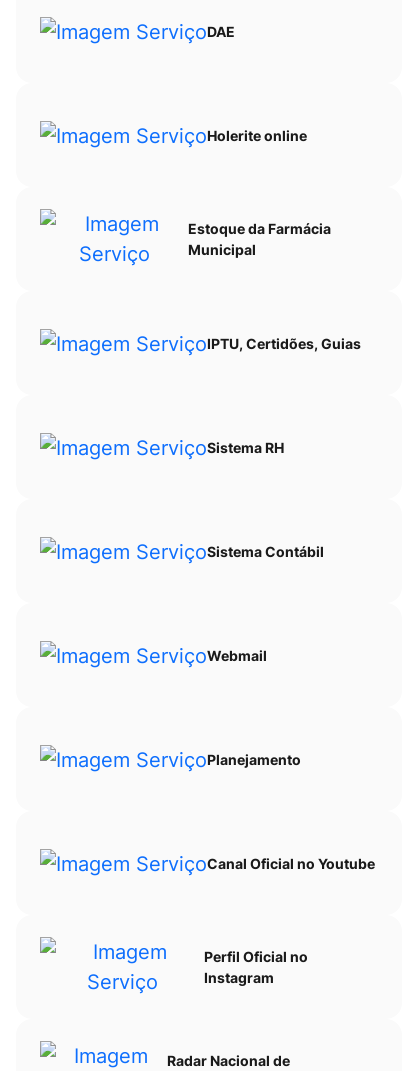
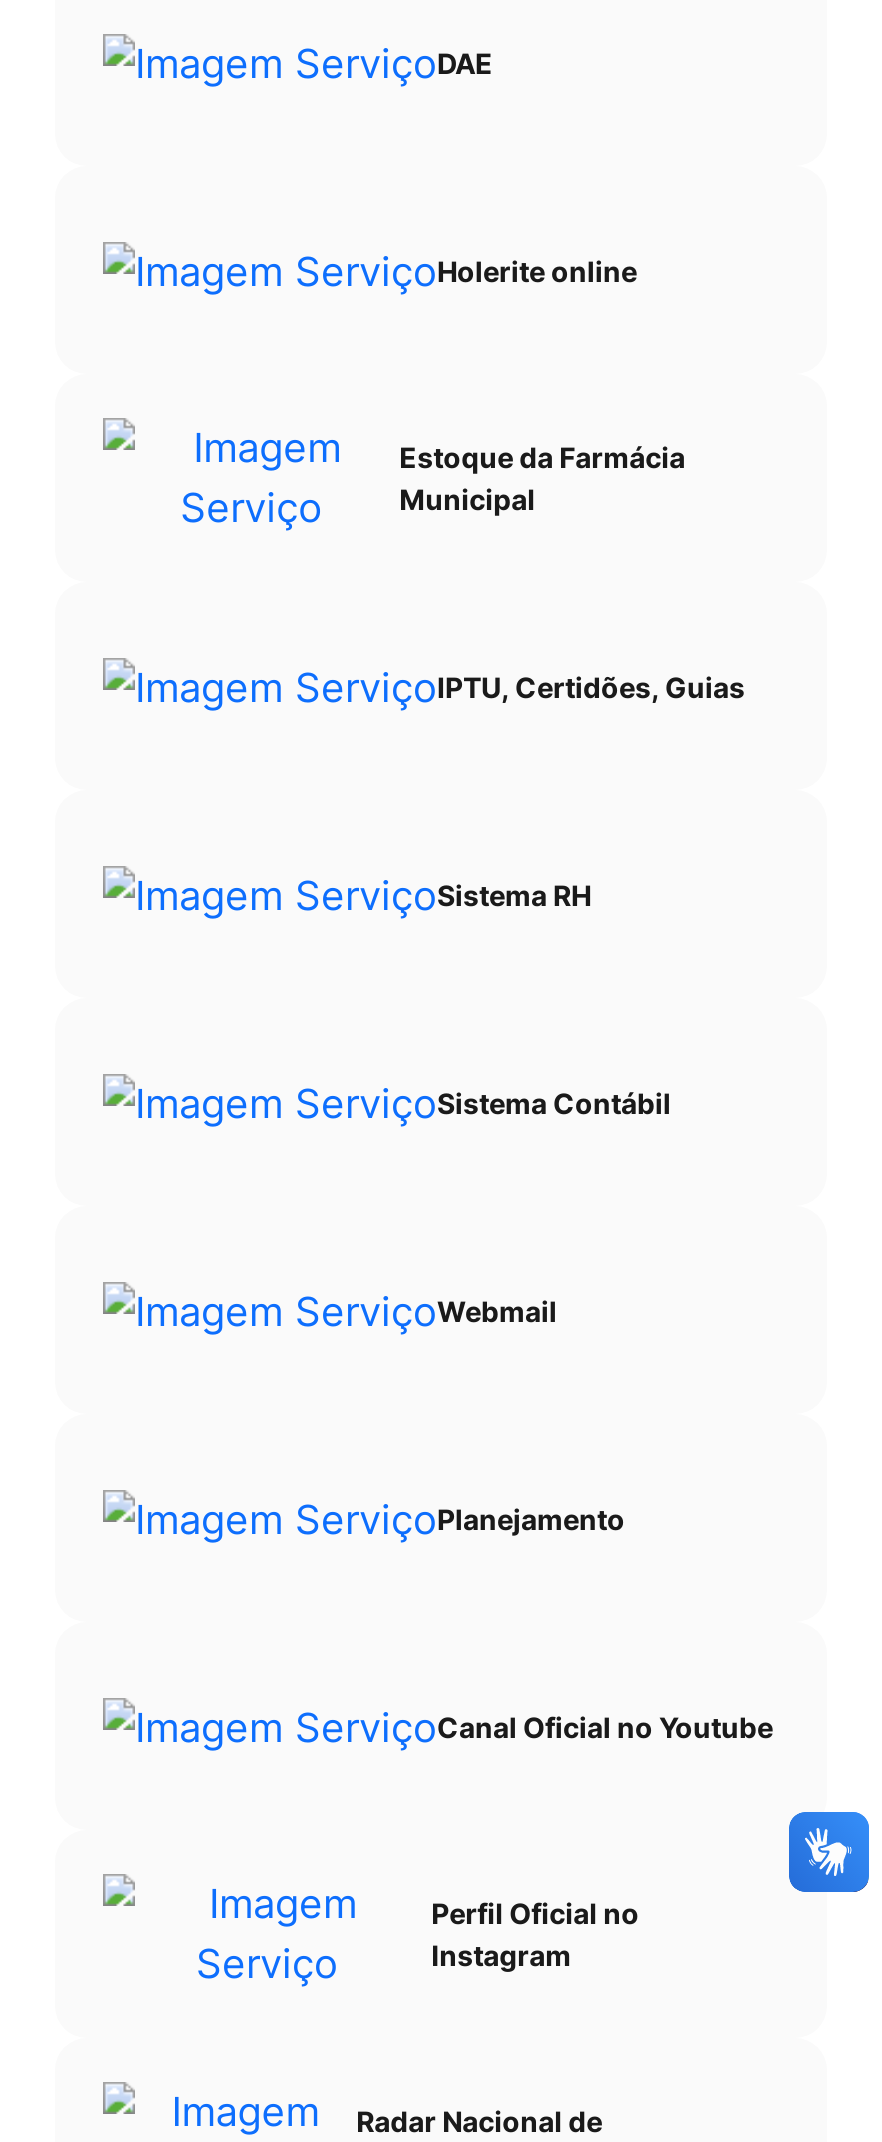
none -> [787,1810,871,1894] [image]

